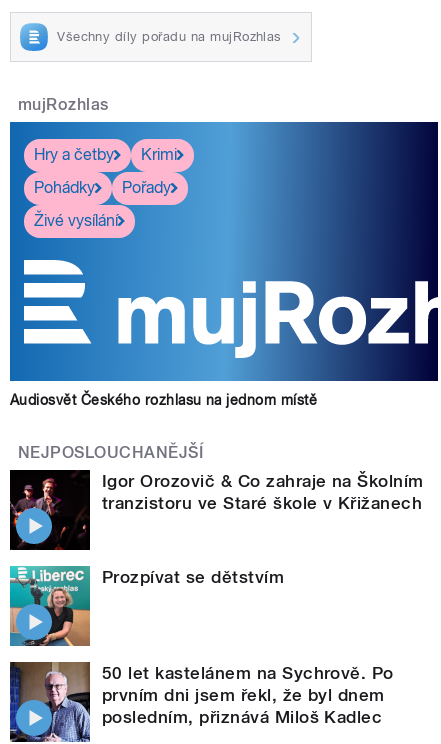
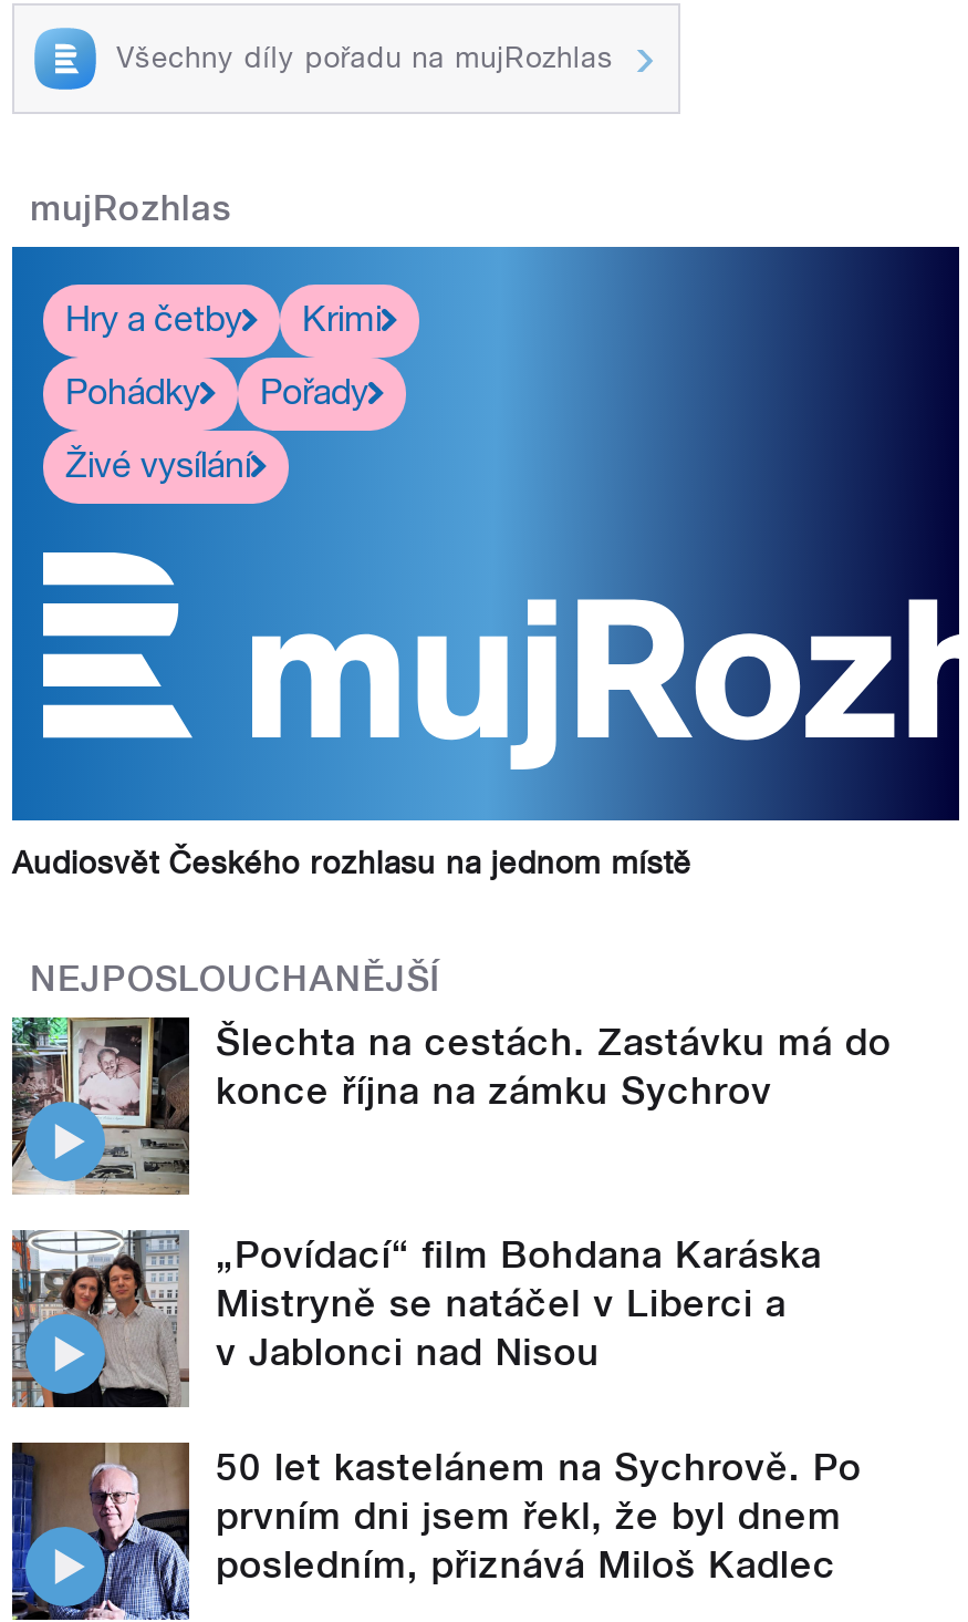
[9,469,424,551] [image] | Igor Orozovič & Co zahraje na Školním | tranzistoru ve Staré škole v Křižanech -> [10,1015,891,1197] [image] | Šlechta na cestách. Zastávku má do | konce října na zámku Sychrov
[9,565,284,647] [image] | Prozpívat se dětstvím -> [10,1230,822,1409] [image] | „Povídací“ film Bohdana Karáska | Mistryně se natáčel v Liberci a | v Jablonci nad Nisou

